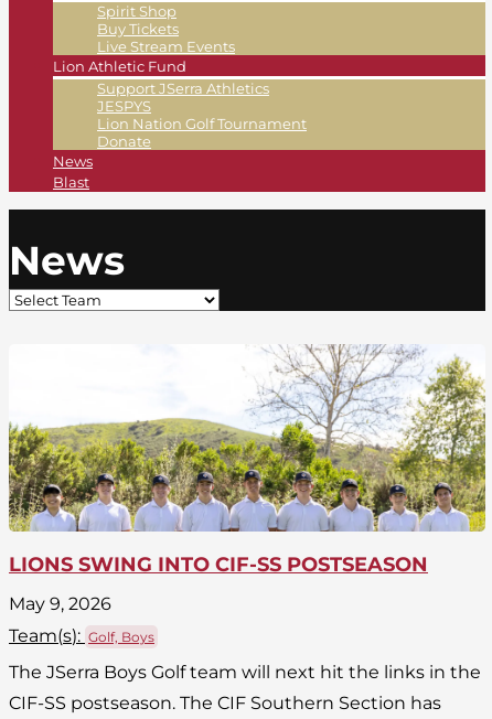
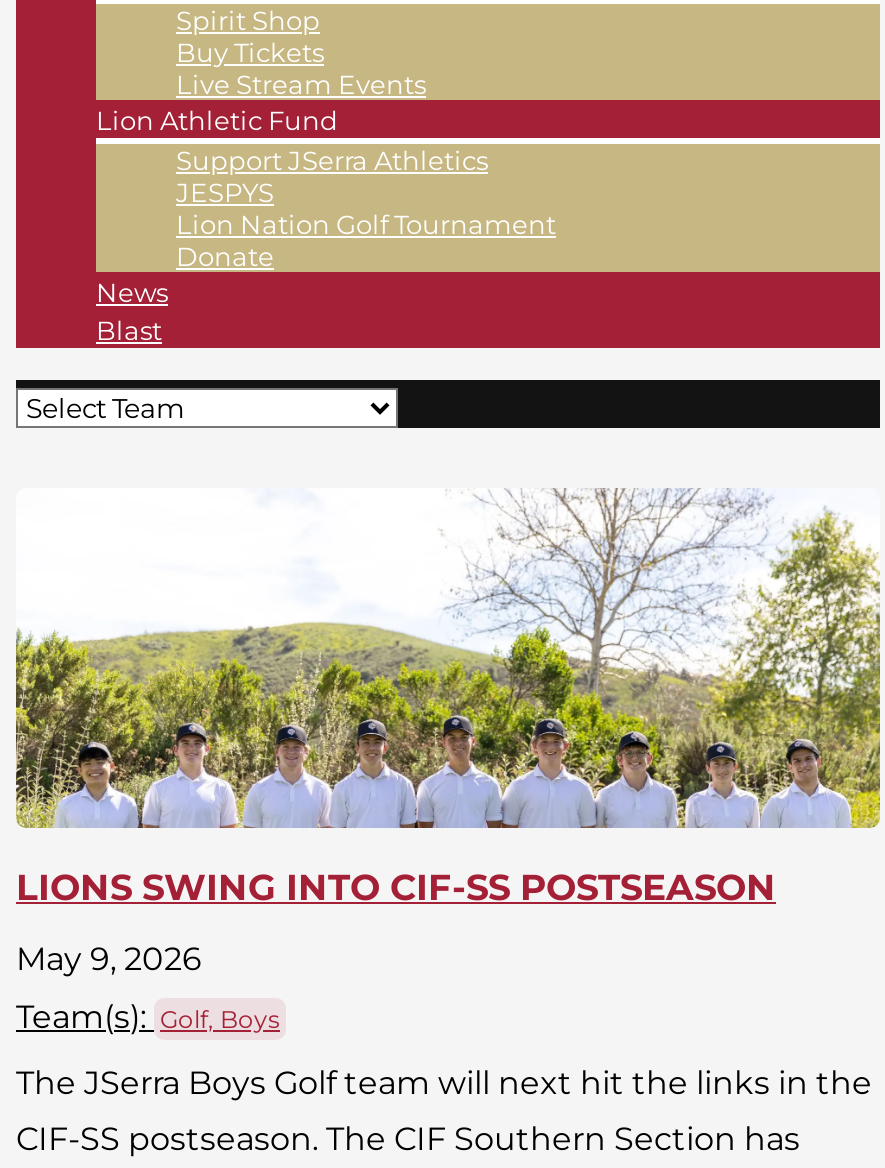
[9,236,125,285] News -> none

